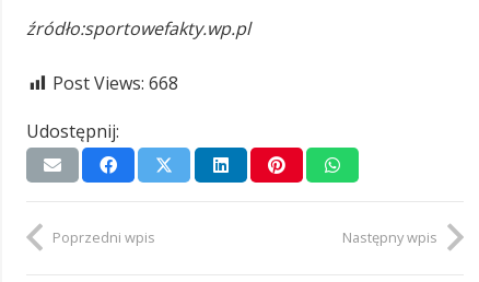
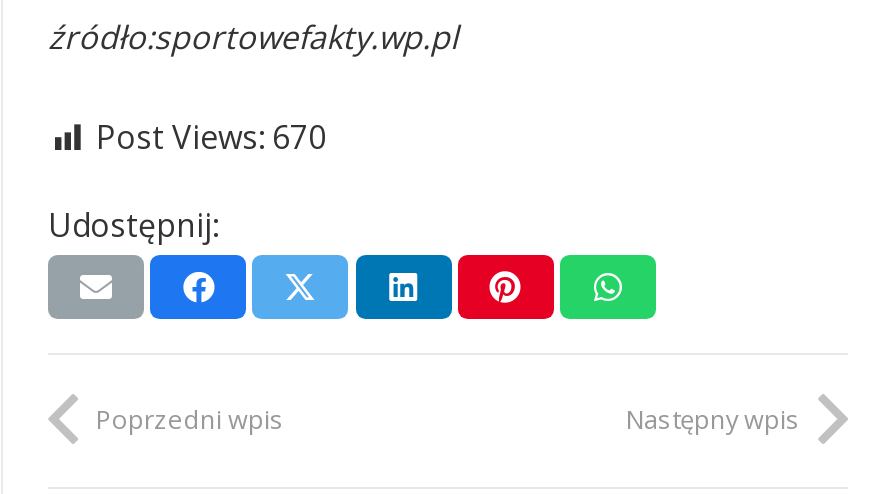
[52,71,178,95] Post Views: 668 -> [96,115,326,159] Post Views: 670

